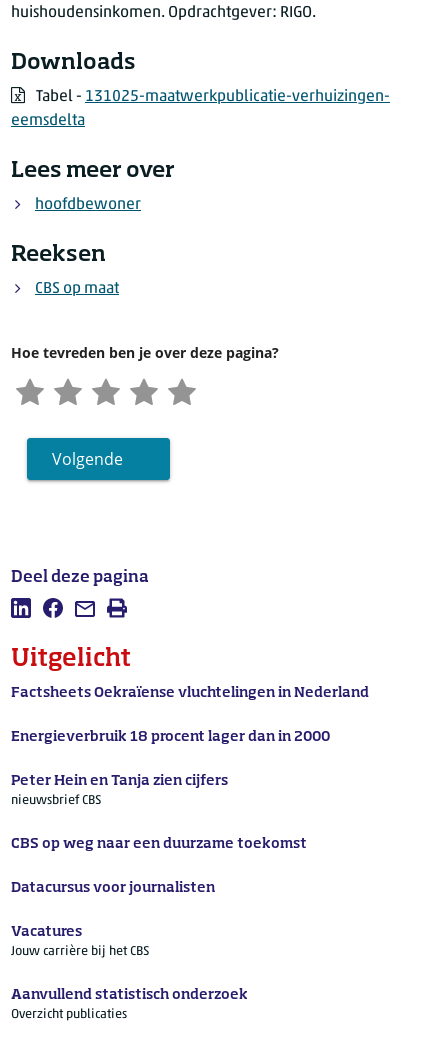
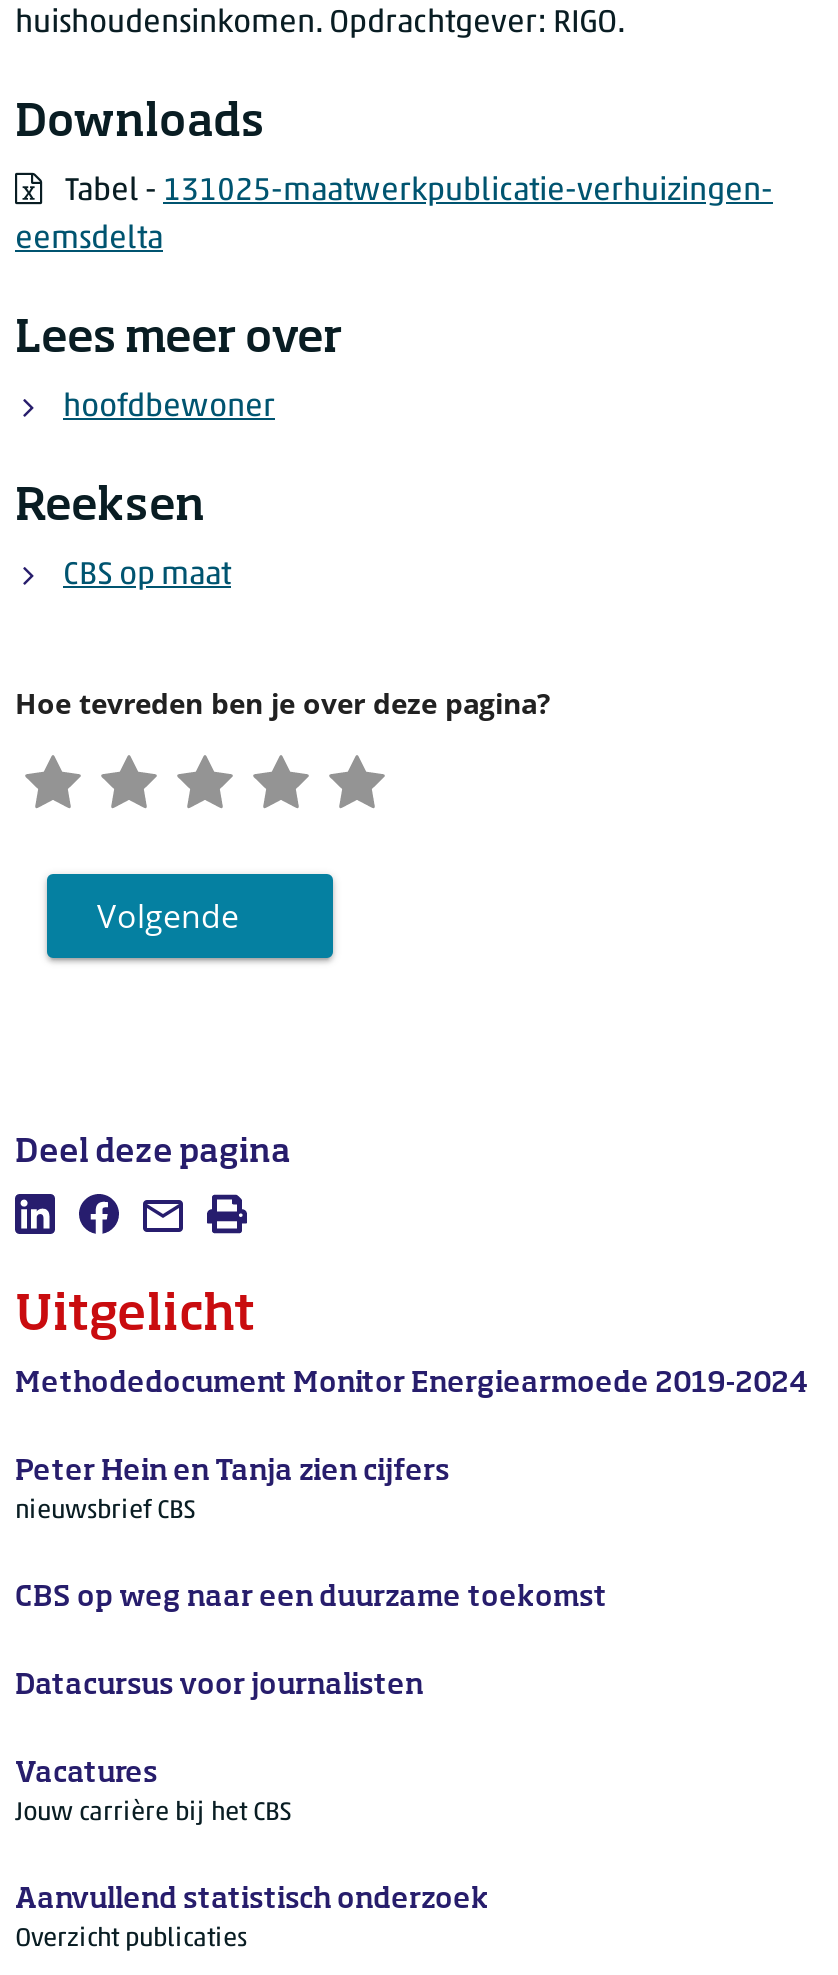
[11,685,369,743] Factsheets Oekraïense vluchtelingen in Nederland | Energieverbruik 18 procent lager dan in 2000 -> [15,1369,809,1397] Methodedocument Monitor Energiearmoede 2019-2024

